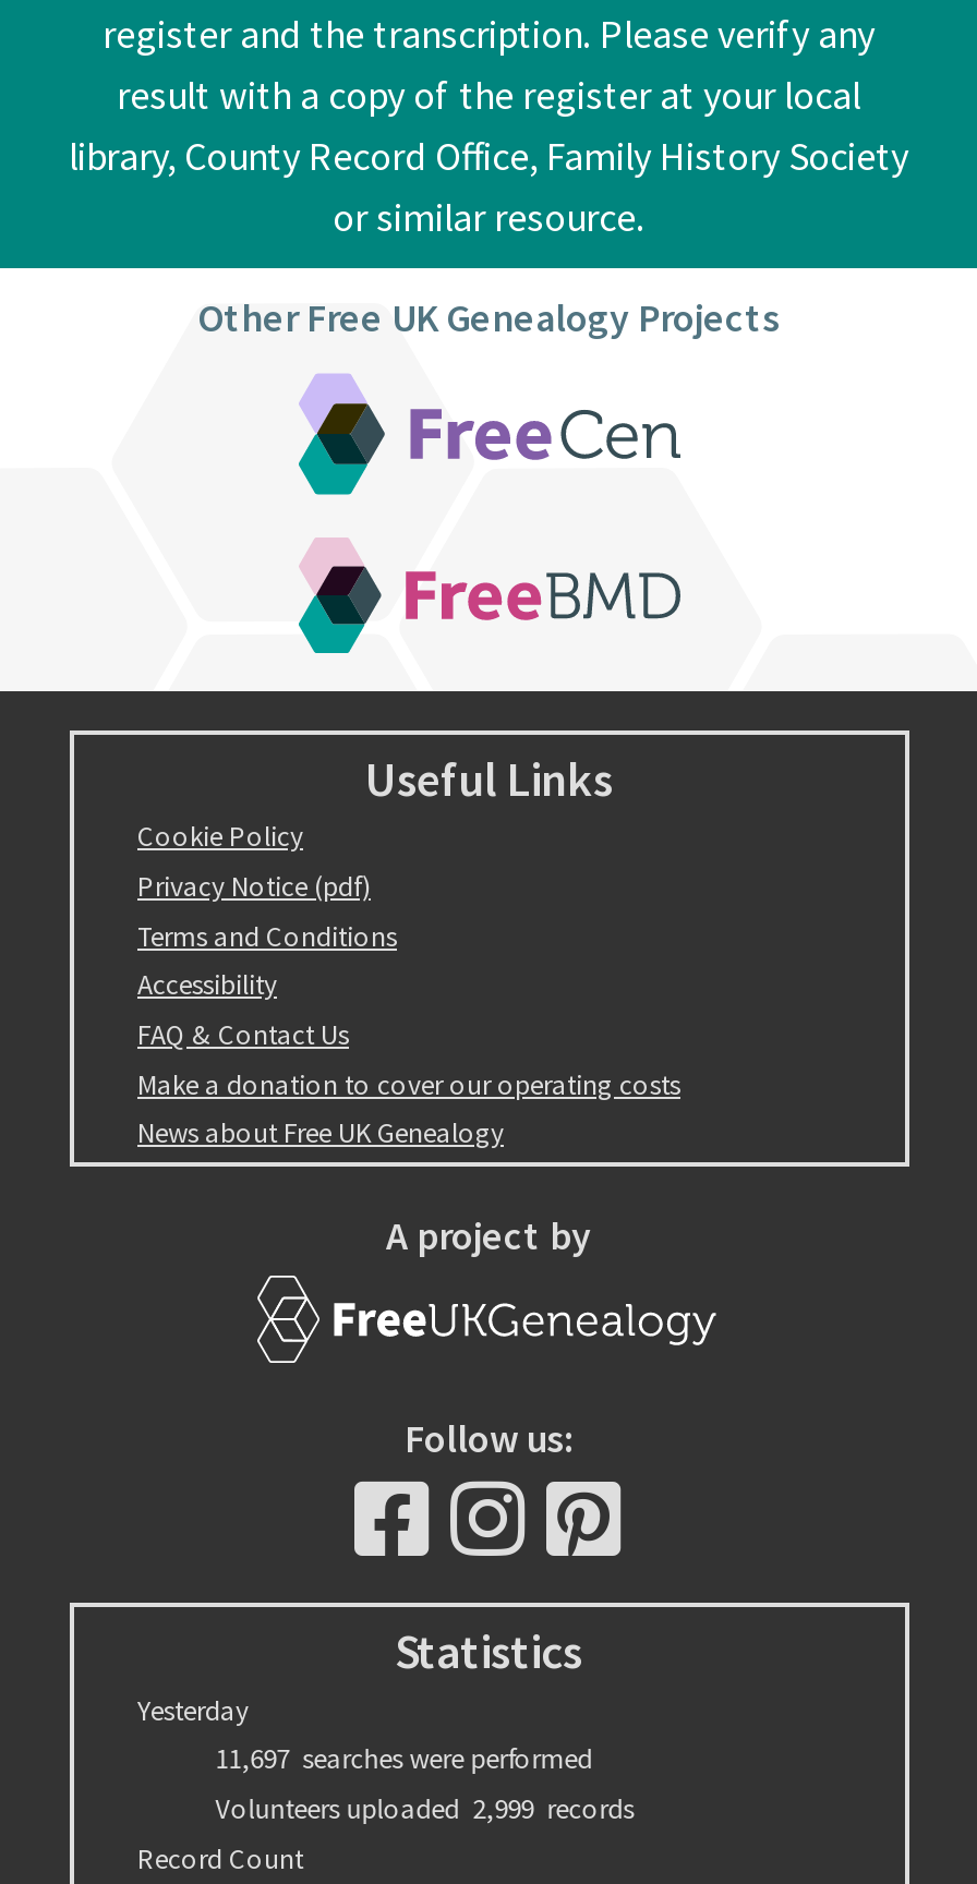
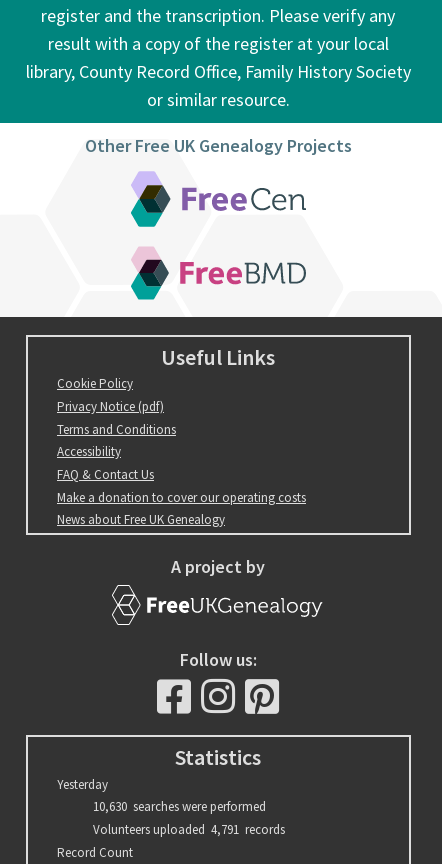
[215,1741,593,1778] 11,697 searches were performed -> [93,798,266,815] 10,630 searches were performed
[215,1790,634,1828] Volunteers uploaded 2,999 records -> [93,821,285,838] Volunteers uploaded 4,791 records

